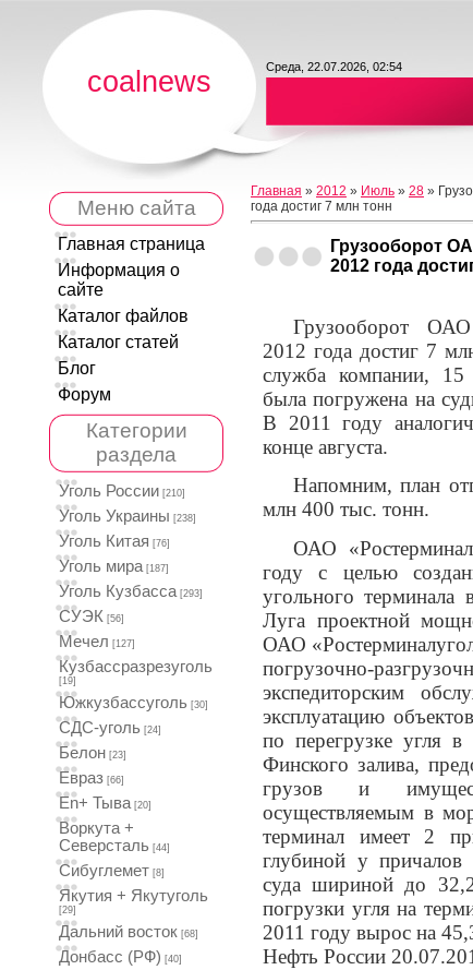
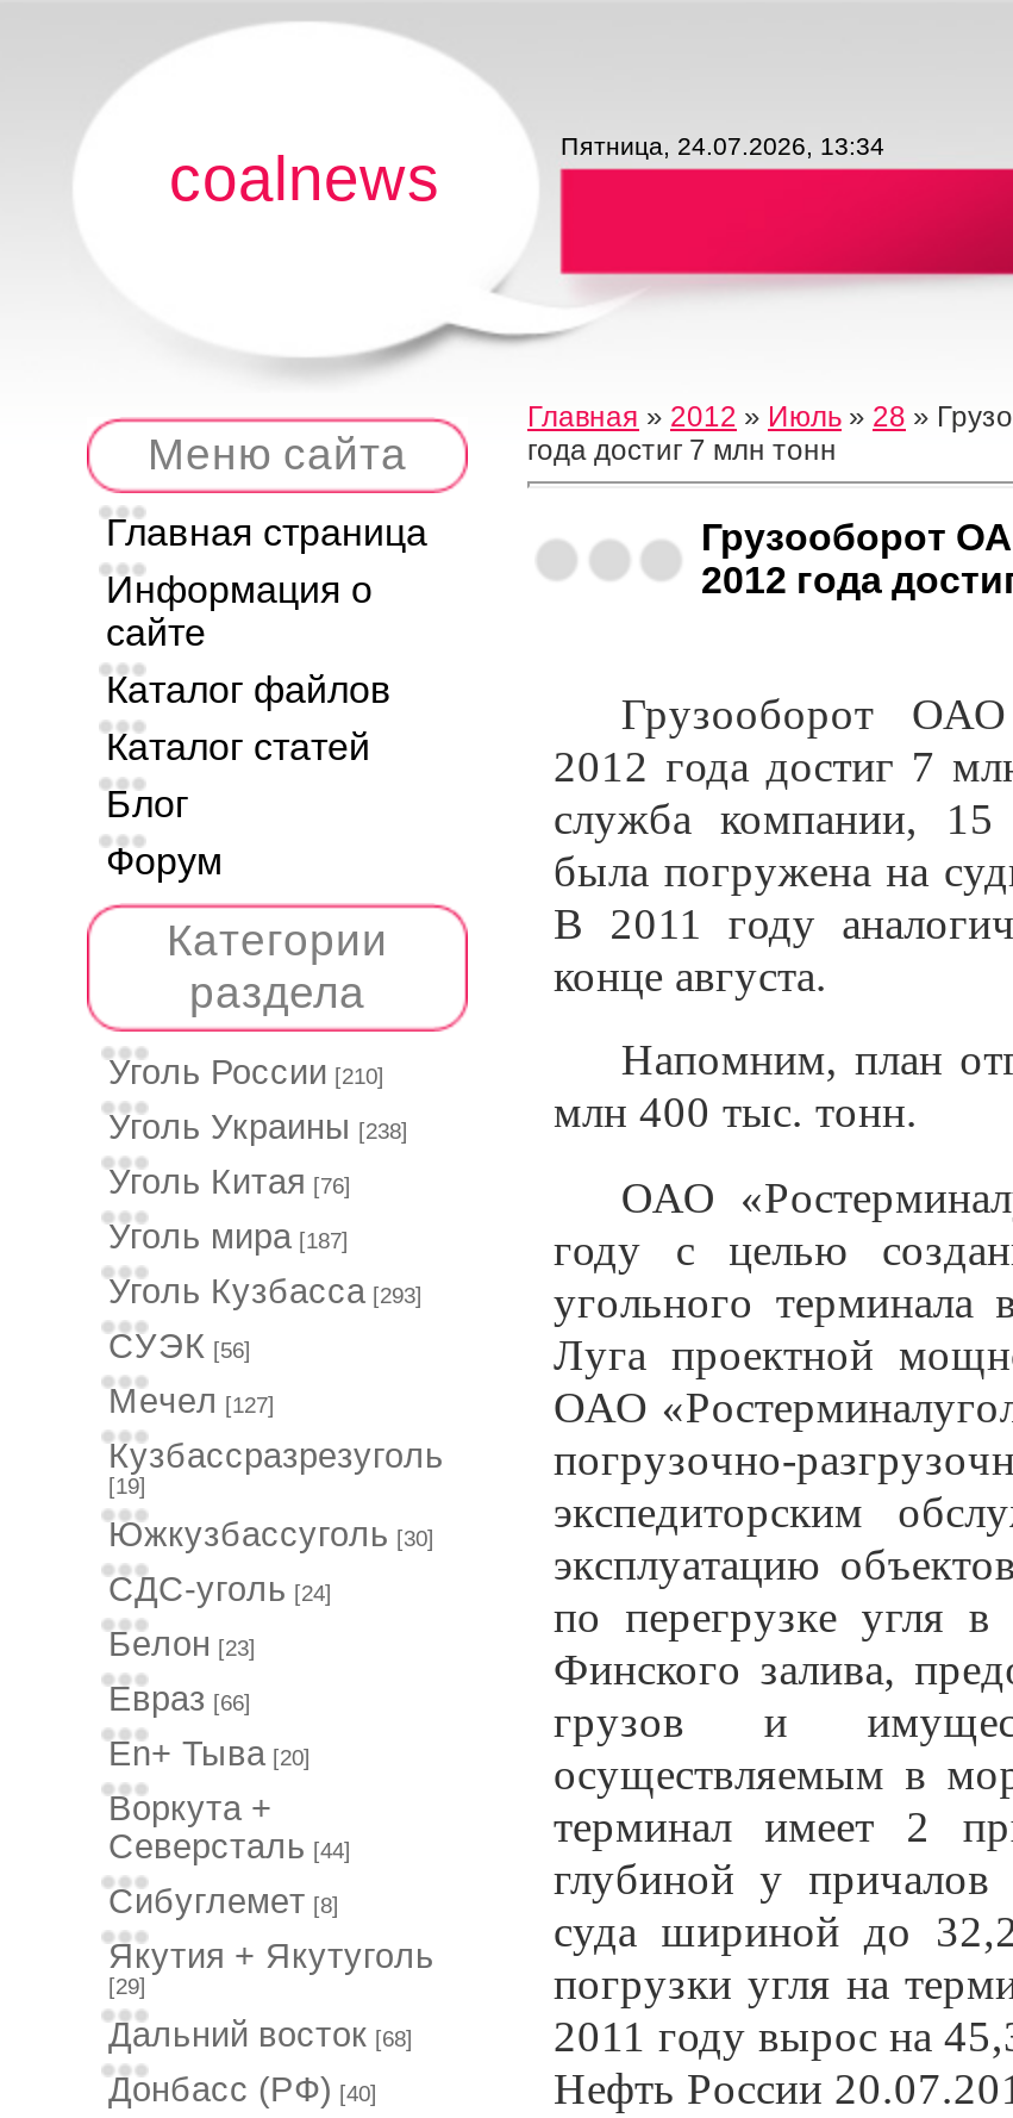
[266,60,402,73] Среда, 22.07.2026, 02:54 -> [561,131,884,160] Пятница, 24.07.2026, 13:34

